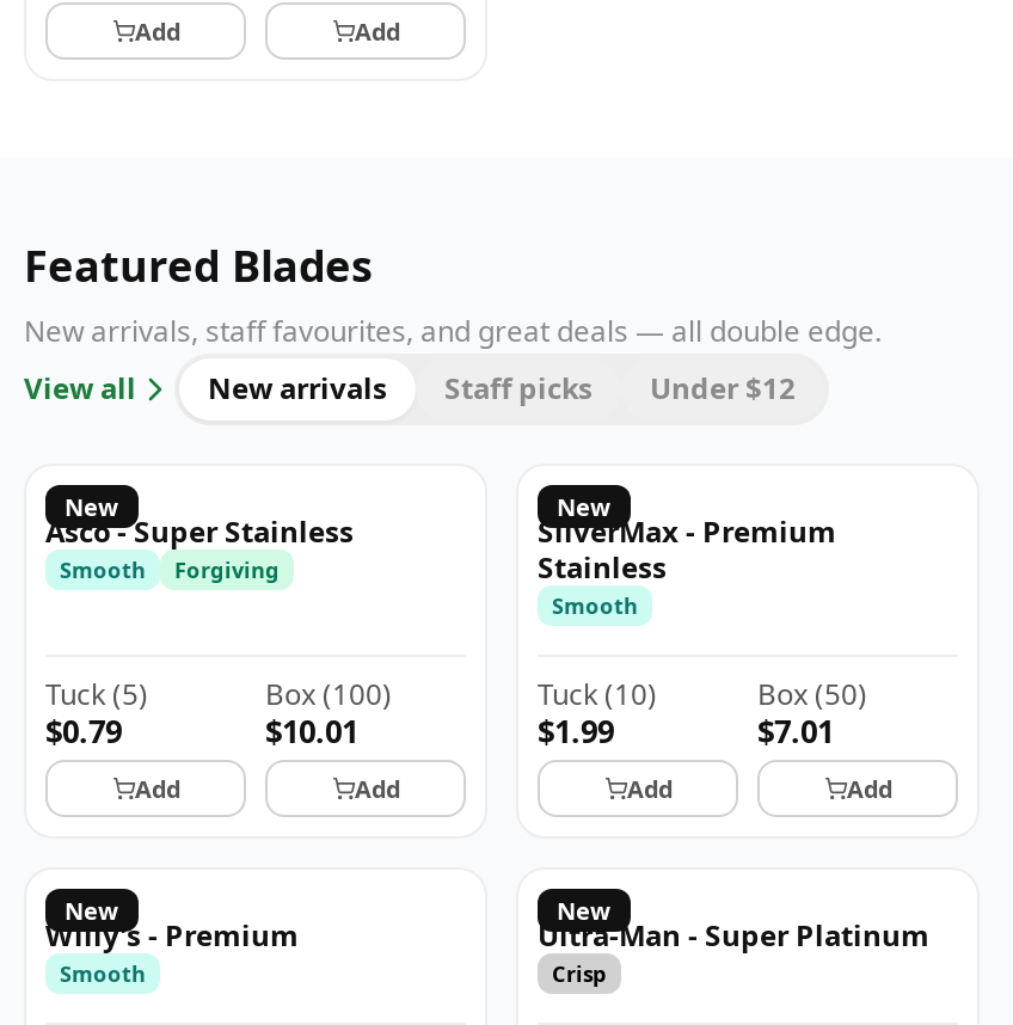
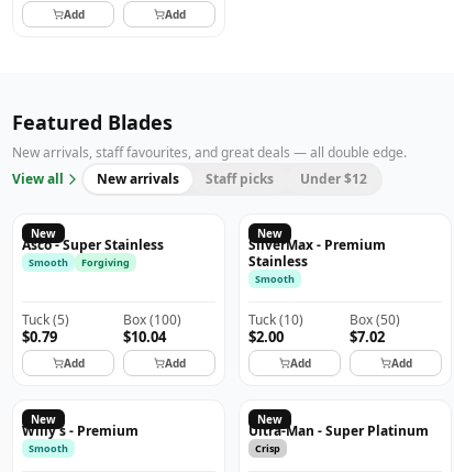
[265,710,358,753] $10.01 -> [123,327,166,347] $10.04
[538,710,614,753] $1.99 -> [248,327,284,347] $2.00
[757,710,834,753] $7.01 -> [350,327,385,347] $7.02

